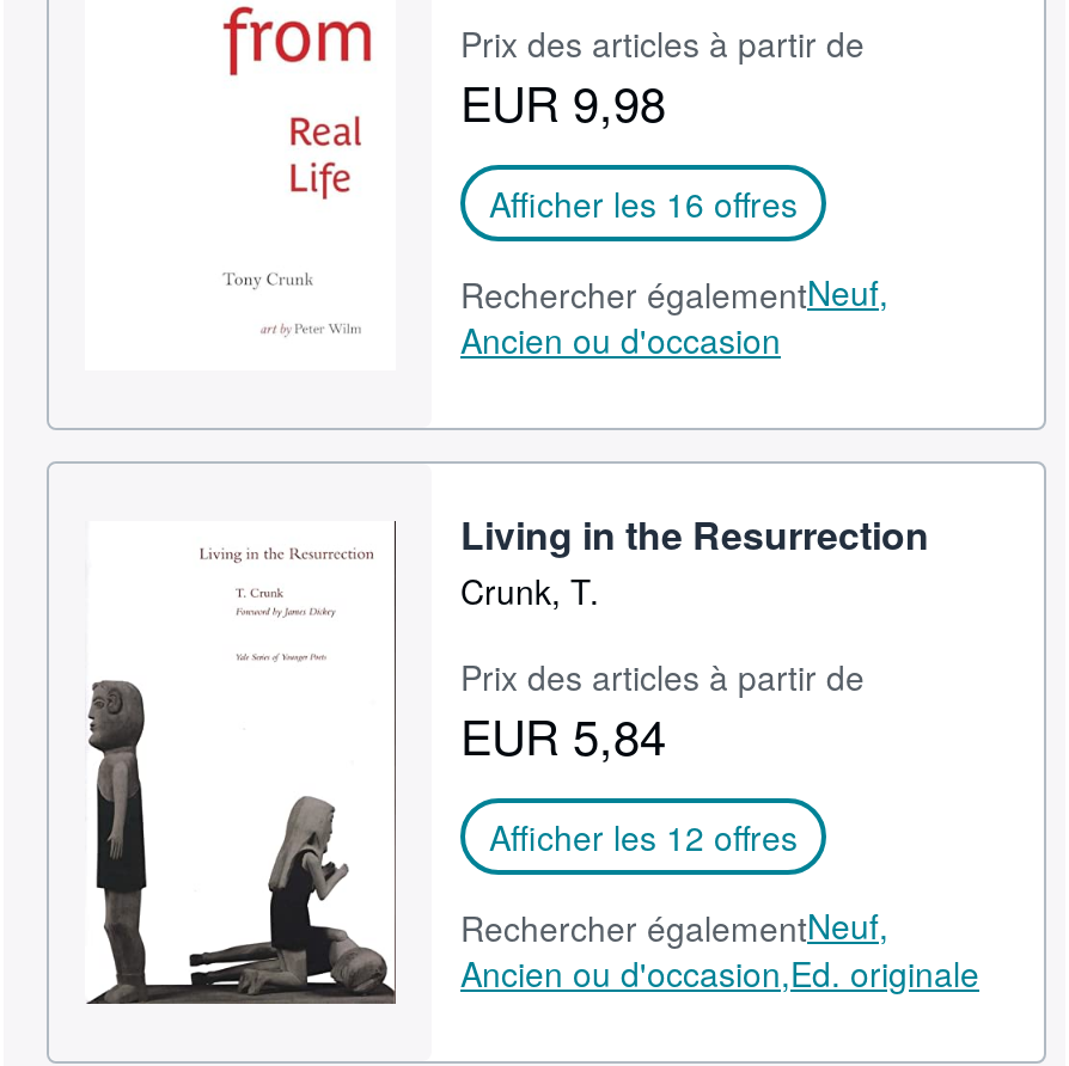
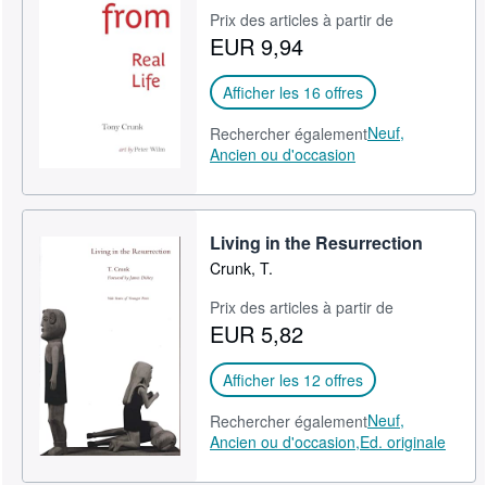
[460,67,666,136] EUR 9,98 -> [210,30,303,62] EUR 9,94
[460,700,666,770] EUR 5,84 -> [210,318,303,349] EUR 5,82

